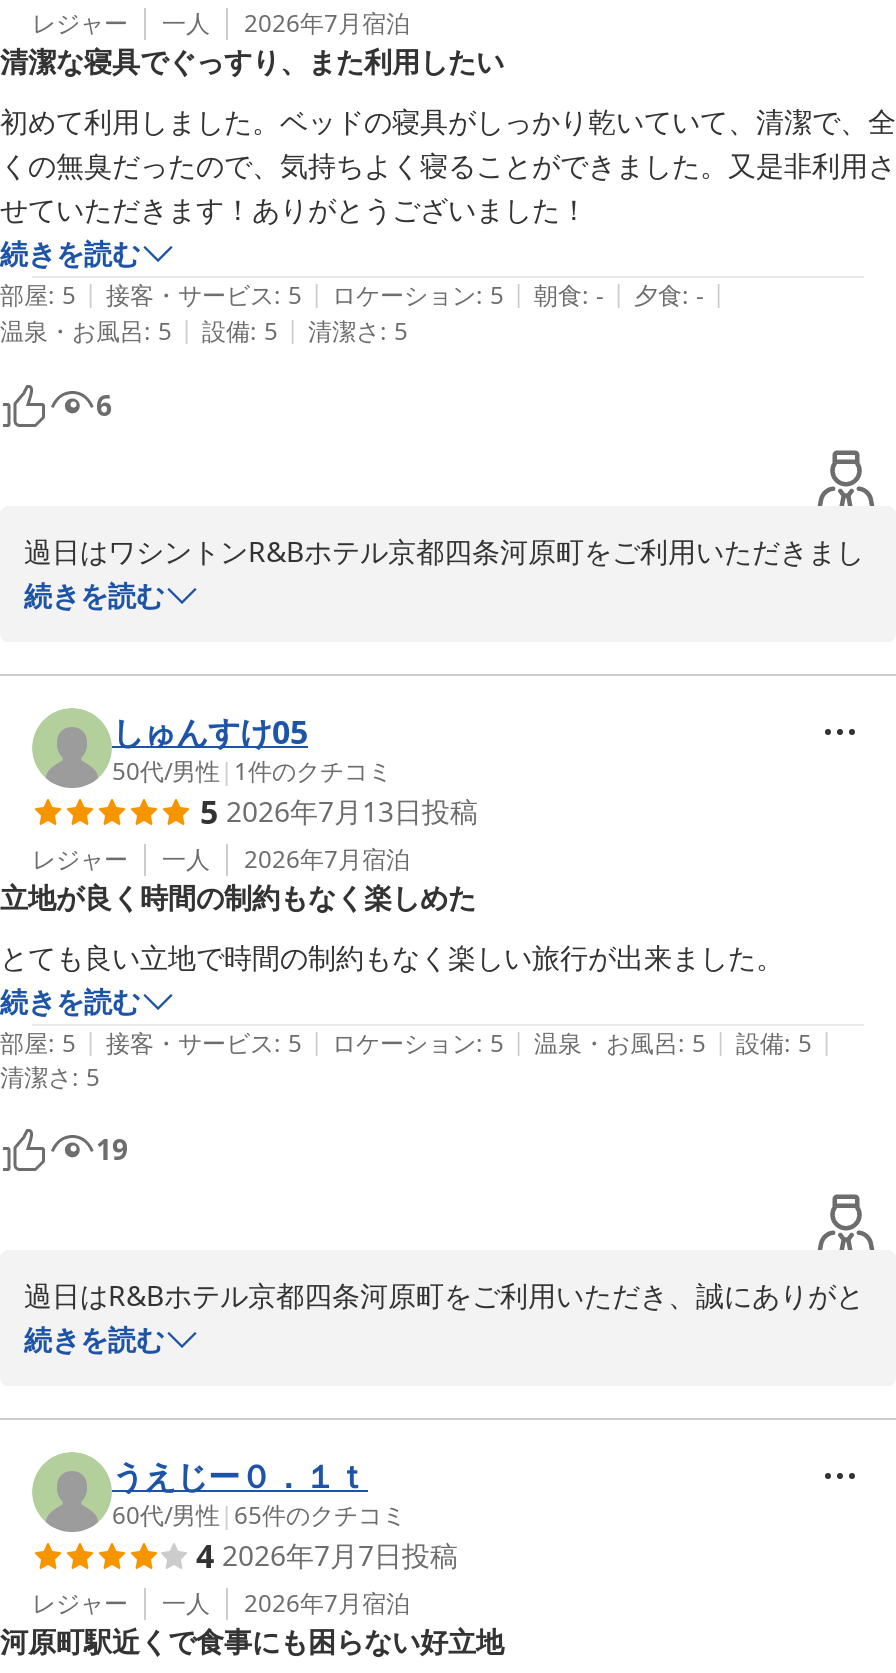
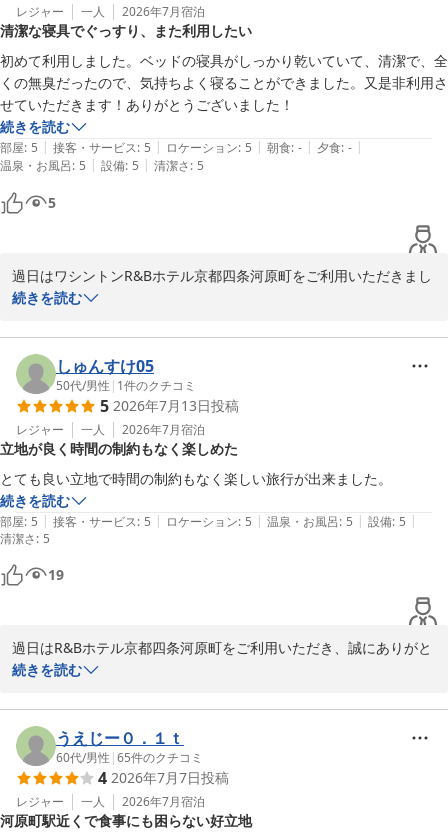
[96,386,112,424] 6 -> [48,193,56,212] 5

